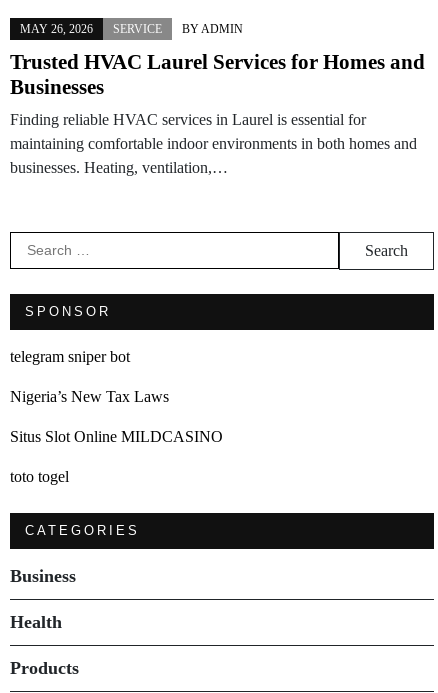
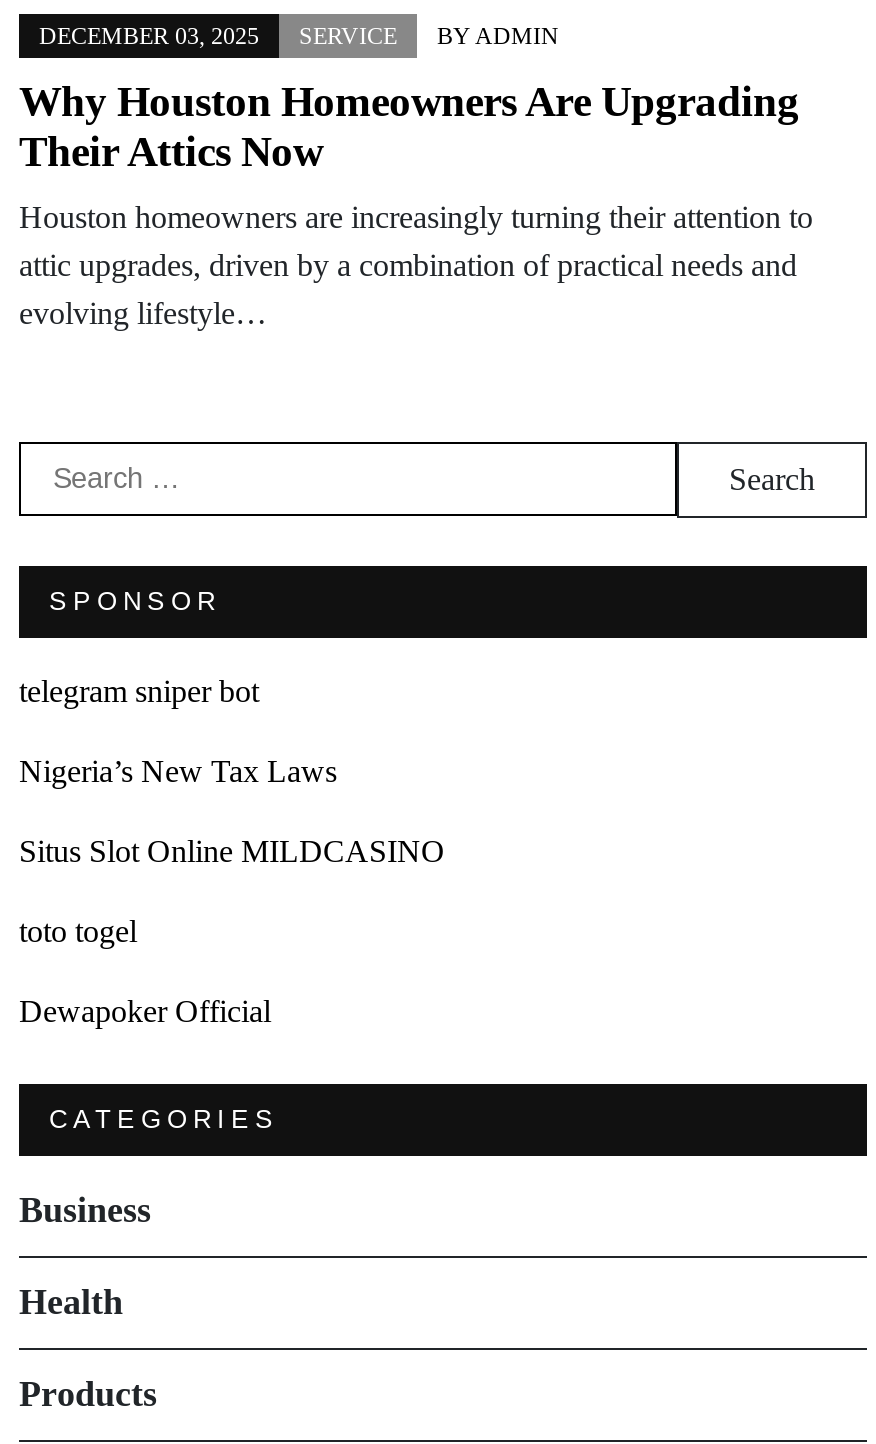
[20,21,243,35] MAY 26, 2026 SERVICE BY ADMIN -> [39,21,559,49] DECEMBER 03, 2025 SERVICE BY ADMIN
[10,49,425,98] Trusted HVAC Laurel Services for Homes and | Businesses -> [19,77,799,175] Why Houston Homeowners Are Upgrading | Their Attics Now
[10,110,417,175] Finding reliable HVAC services in Laurel is essential for | maintaining comfortable indoor environments in both homes and | businesses. Heating, ventilation,… -> [19,199,813,329] Houston homeowners are increasingly turning their attention to | attic upgrades, driven by a combination of practical needs and | evolving lifestyle…
none -> [19,993,271,1027] Dewapoker Official

